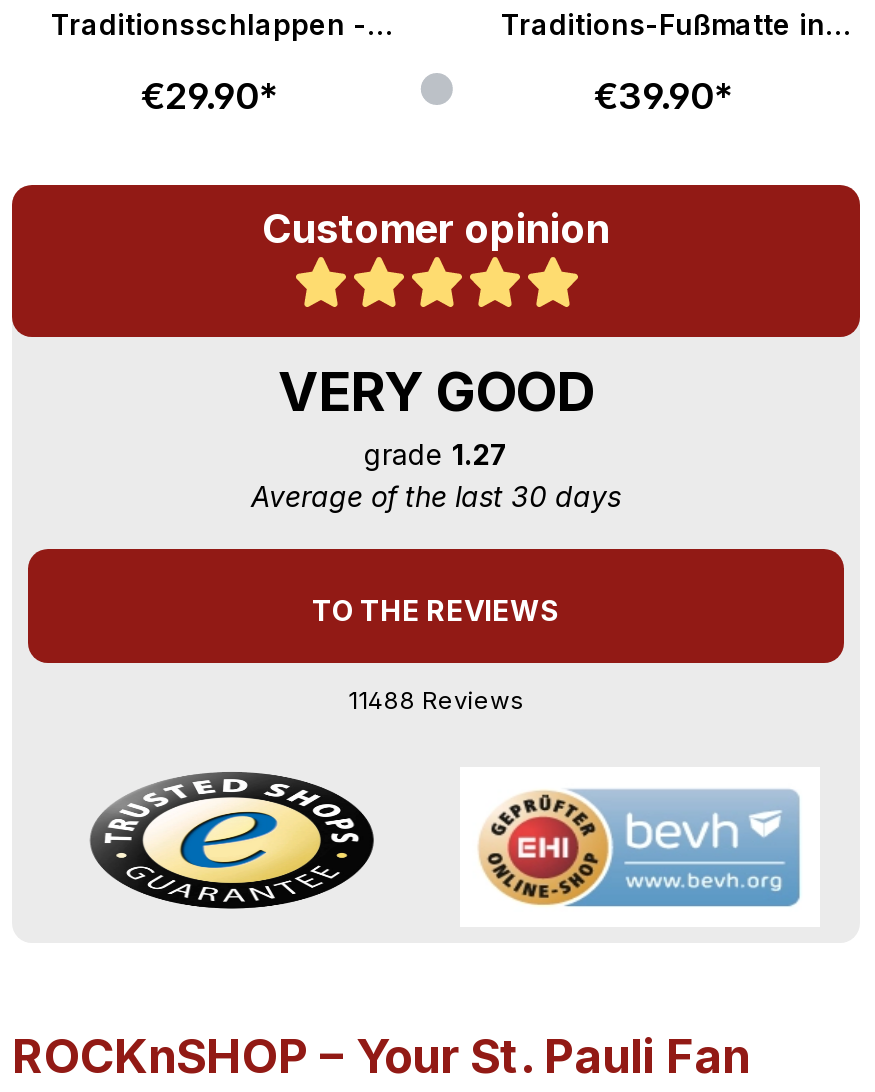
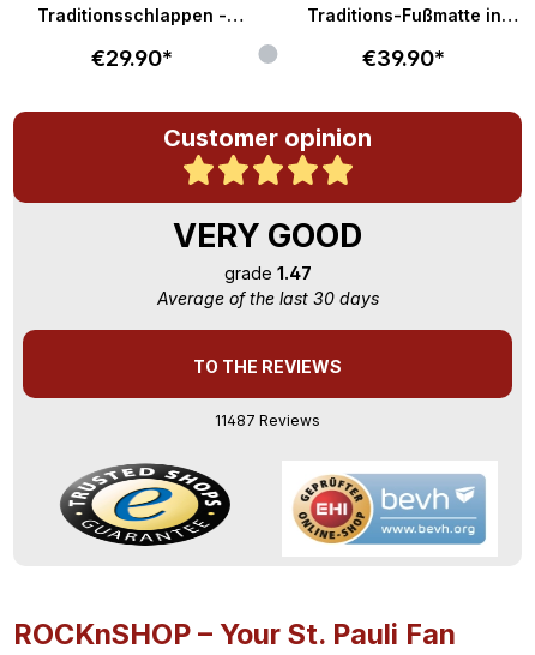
[364,438,508,472] grade 1.27 -> [224,263,311,283] grade 1.47
[348,686,524,716] 11488 Reviews -> [215,411,320,429] 11487 Reviews

